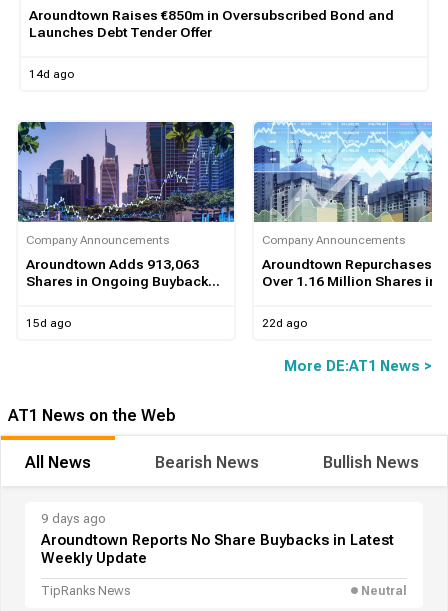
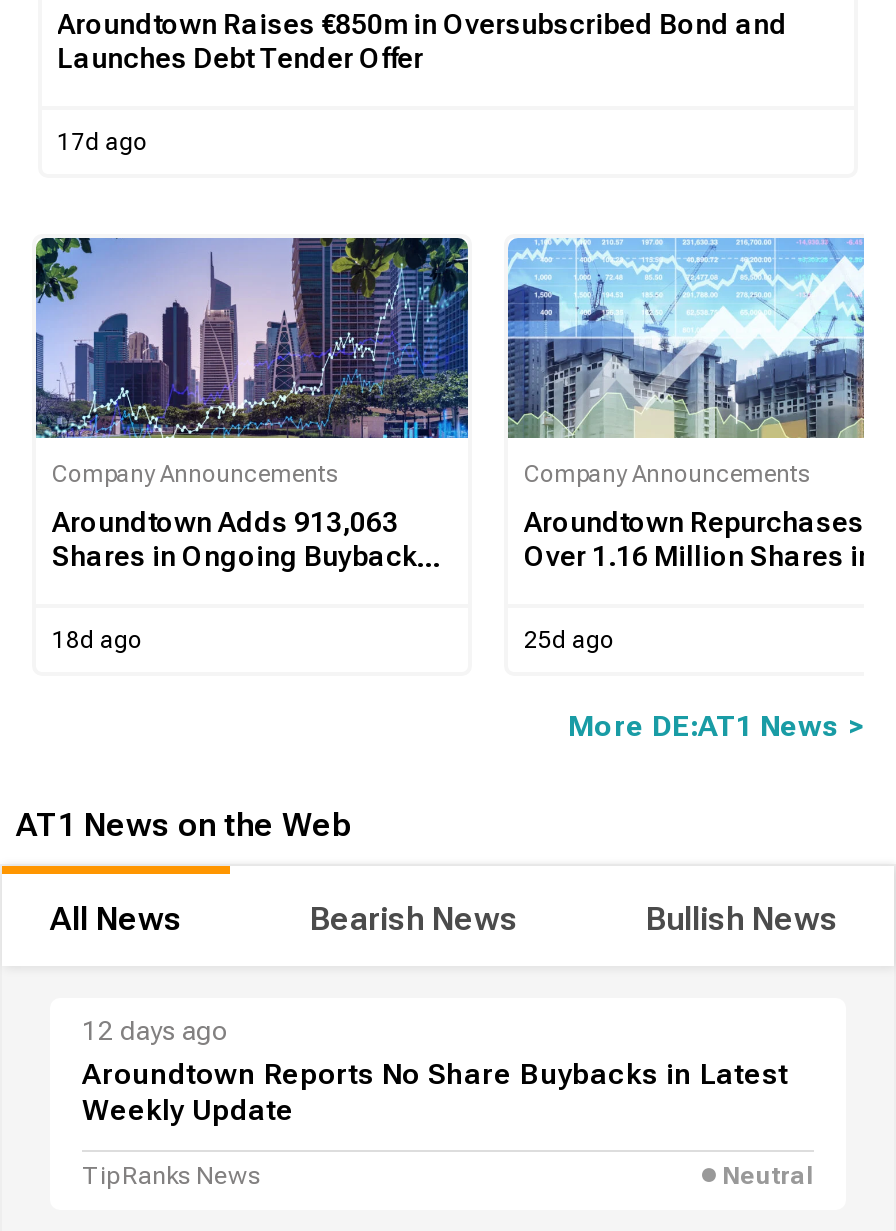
[29,67,74,81] 14d ago -> [57,129,147,157] 17d ago
[26,316,71,330] 15d ago -> [52,627,142,655] 18d ago
[262,316,307,330] 22d ago -> [524,627,614,655] 25d ago
[41,511,106,526] 9 days ago -> [82,1017,228,1047] 12 days ago

